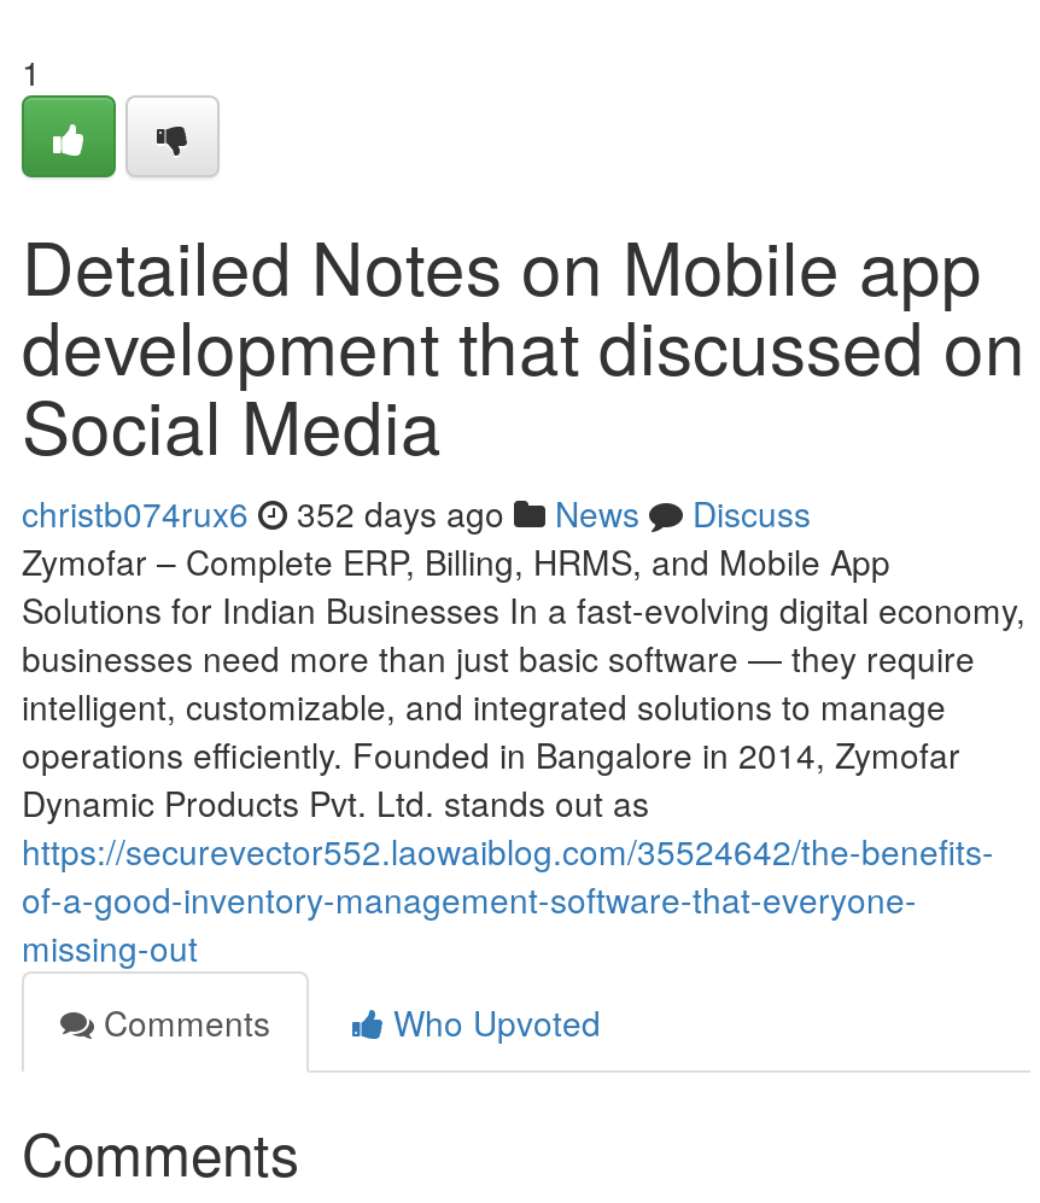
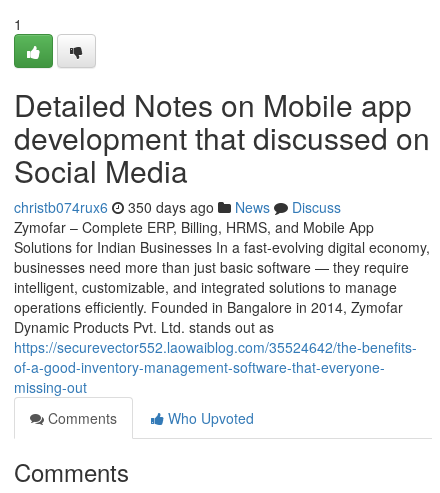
[22,489,811,537] christb074rux6 352 days ago News Discuss -> [14,197,341,217] christb074rux6 350 days ago News Discuss

